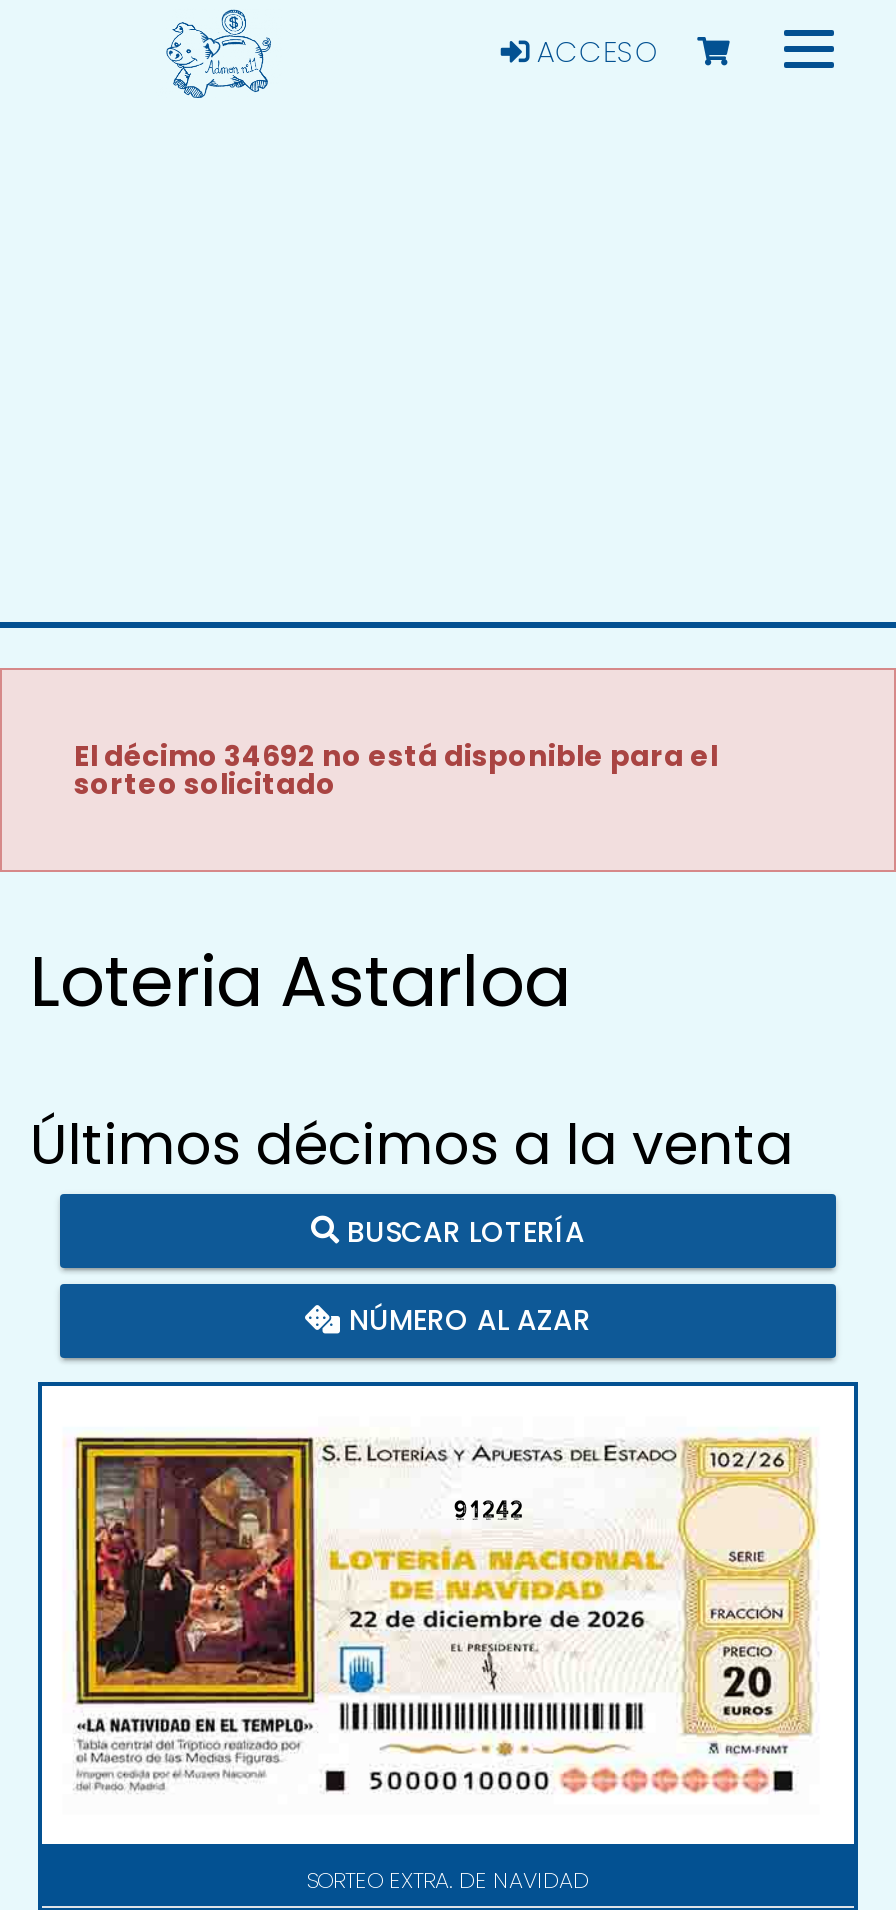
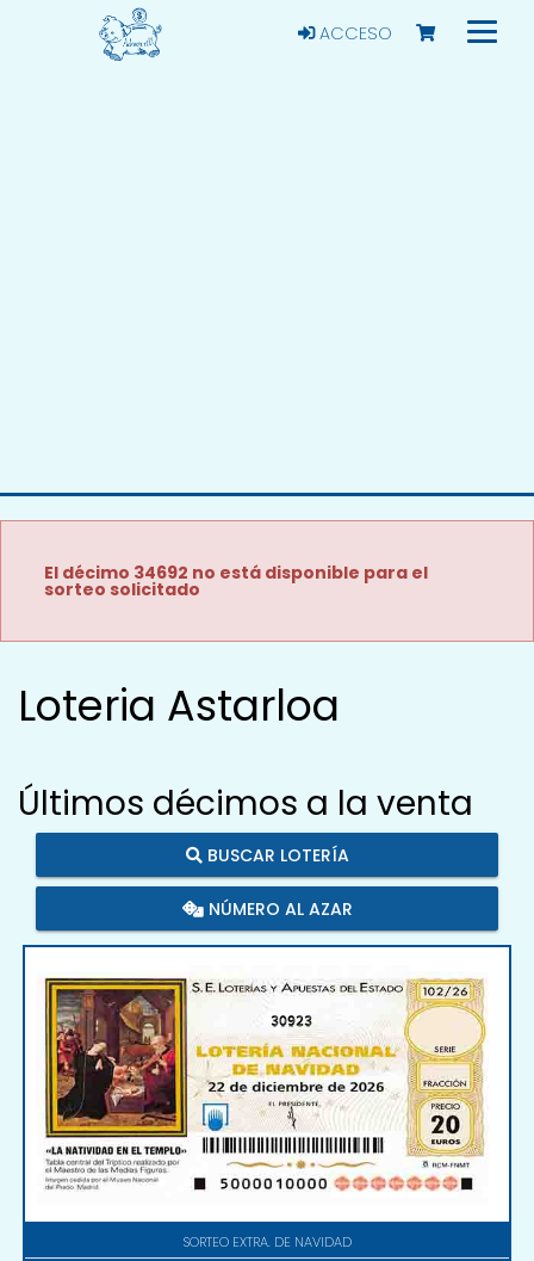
[454,1494,524,1526] 91242 -> [270,1012,312,1031] 30923

